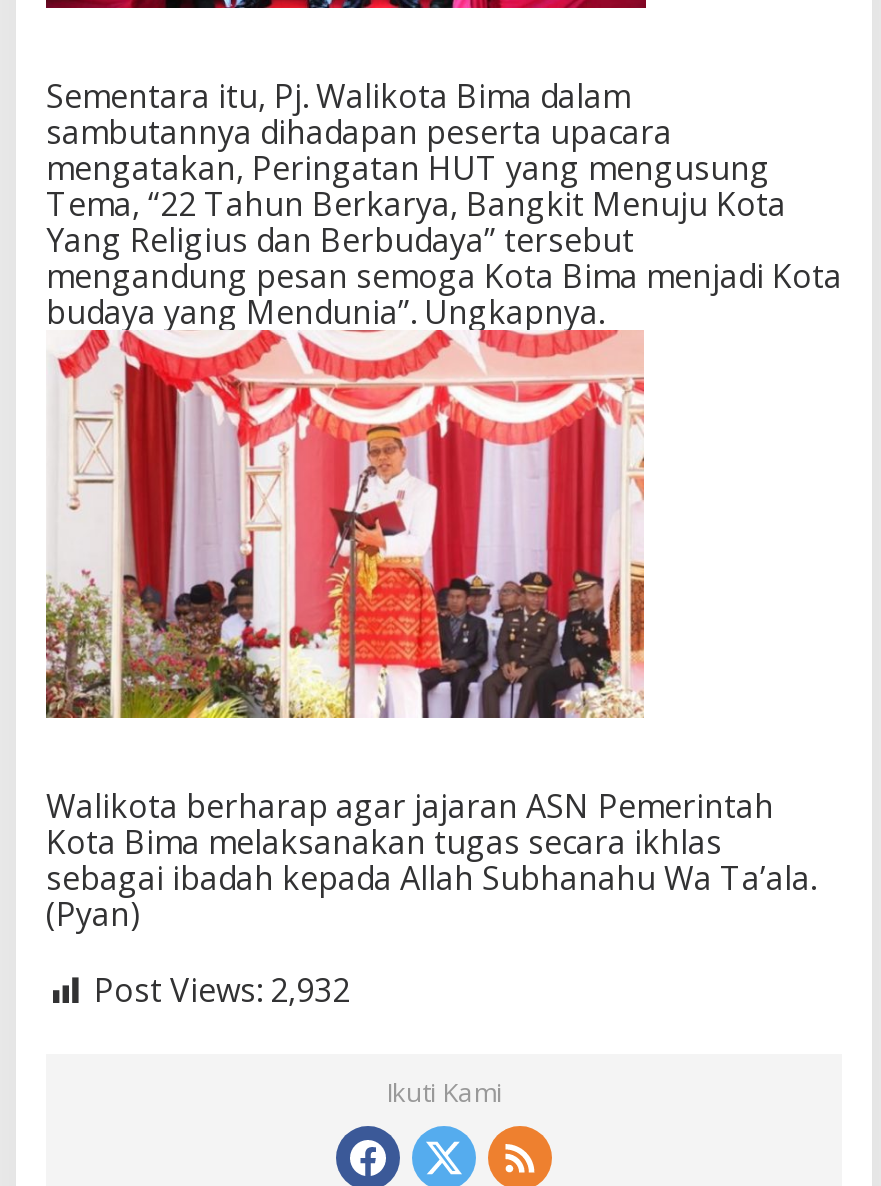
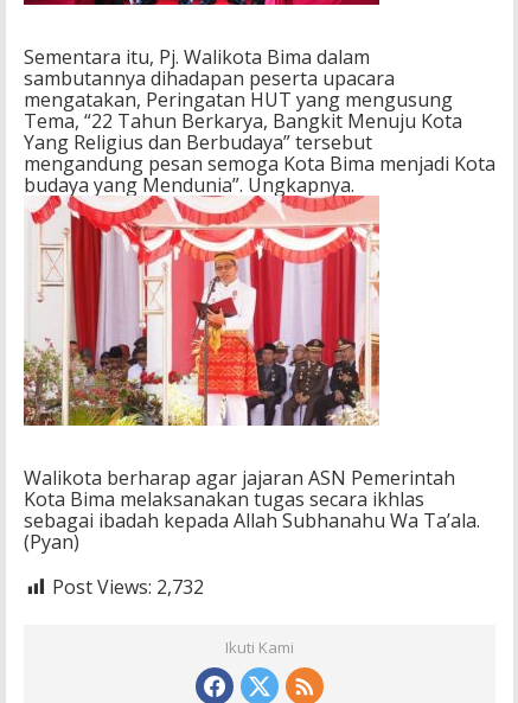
[94,968,350,1012] Post Views: 2,932 -> [52,574,204,600] Post Views: 2,732

